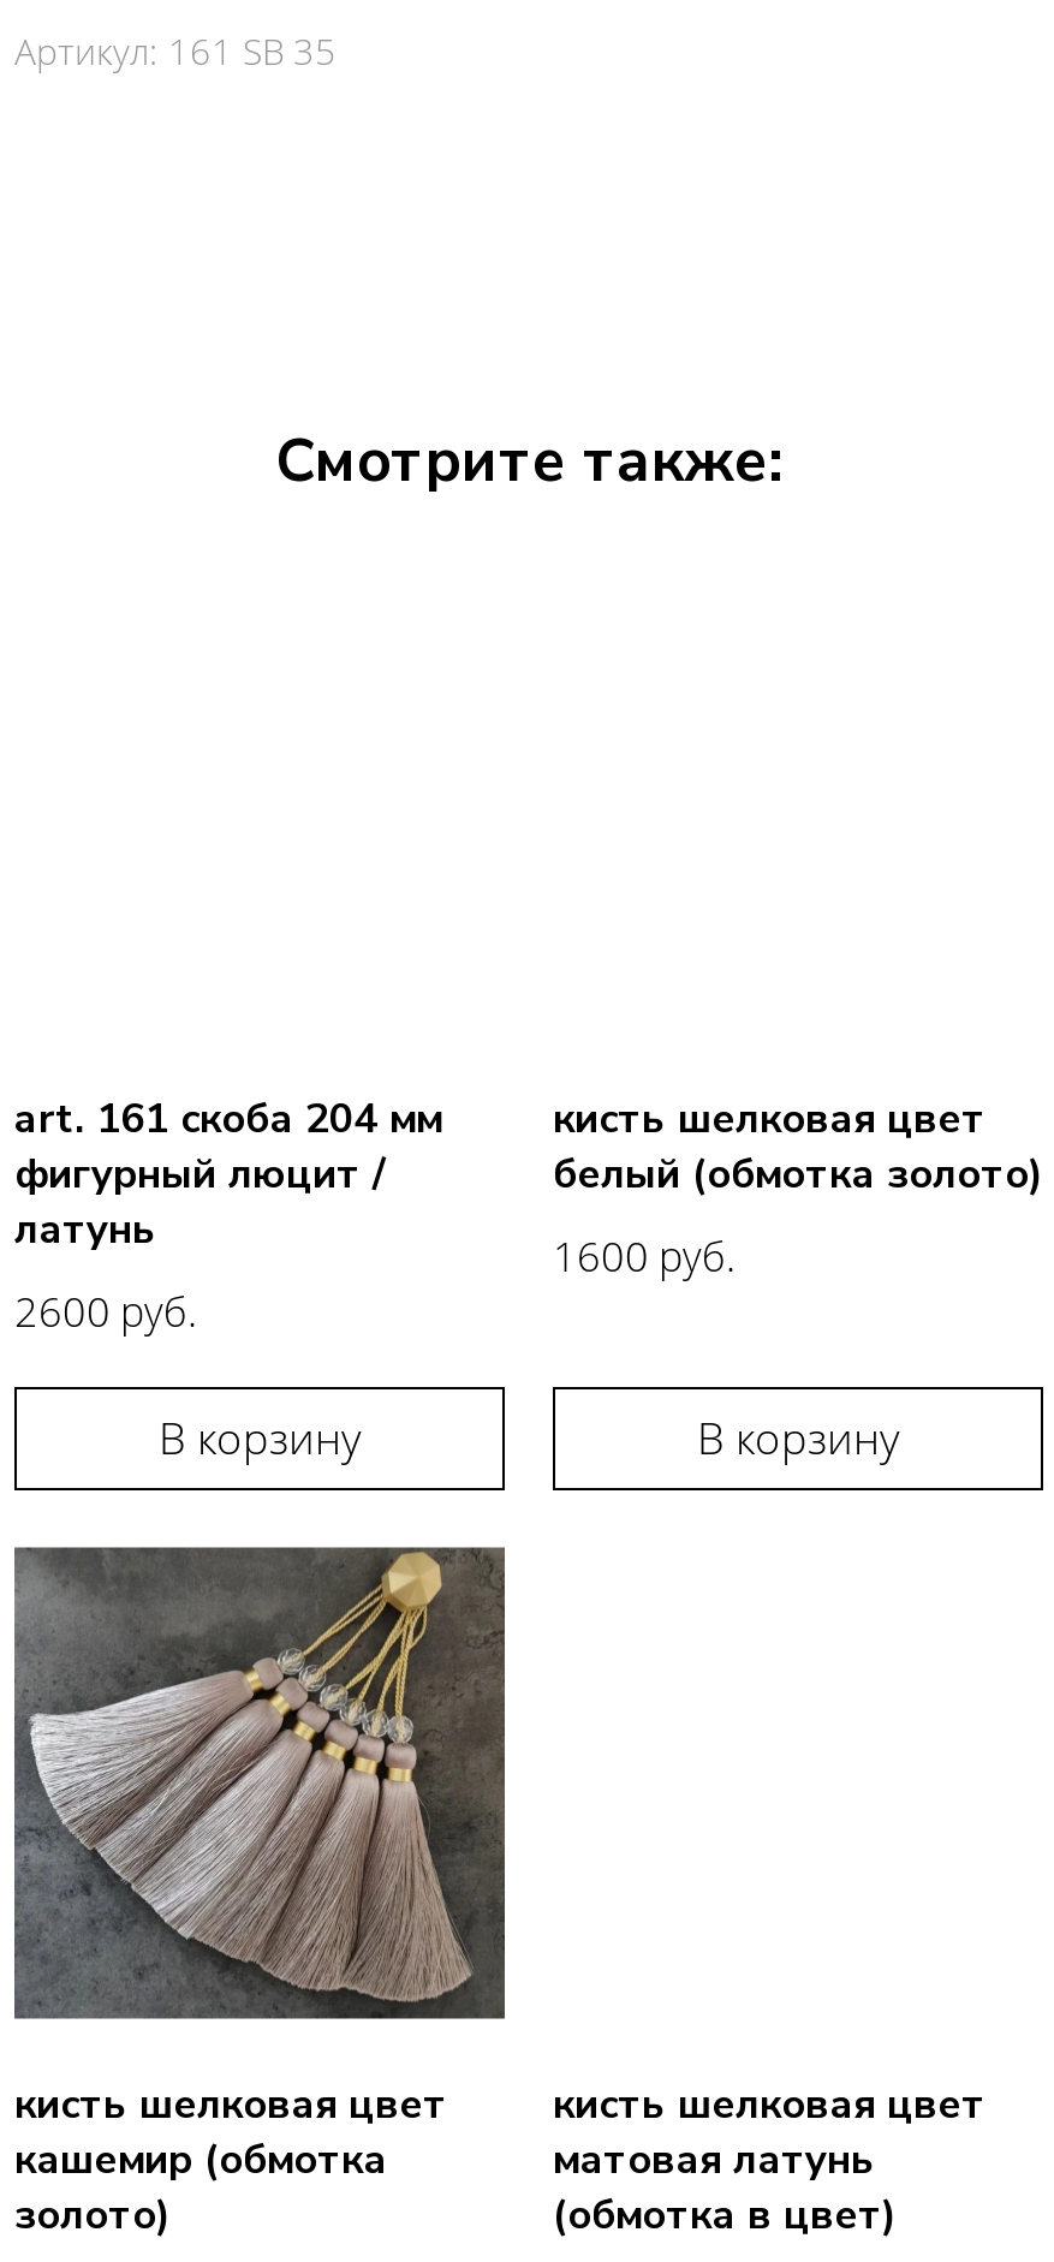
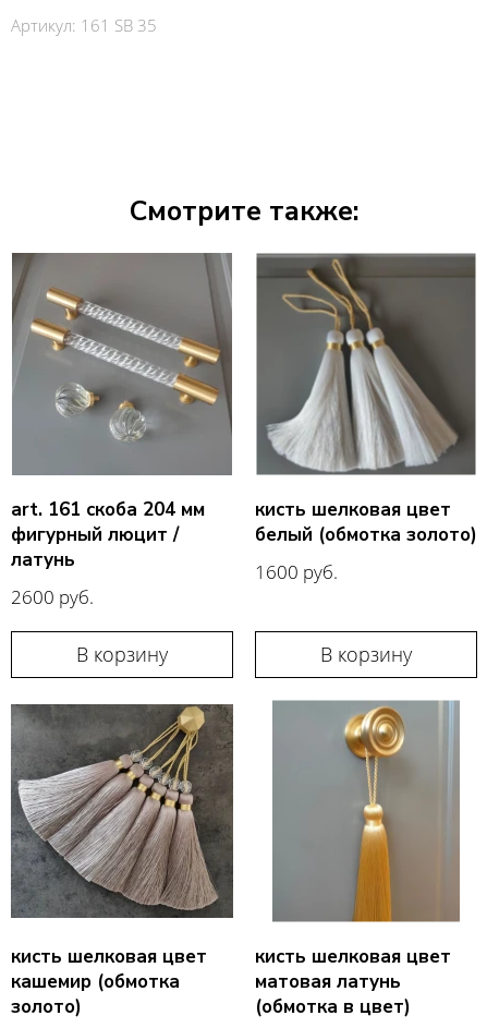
none -> [11,252,233,476] [image]
none -> [255,252,477,476] [image]
none -> [271,700,461,923] [image]

